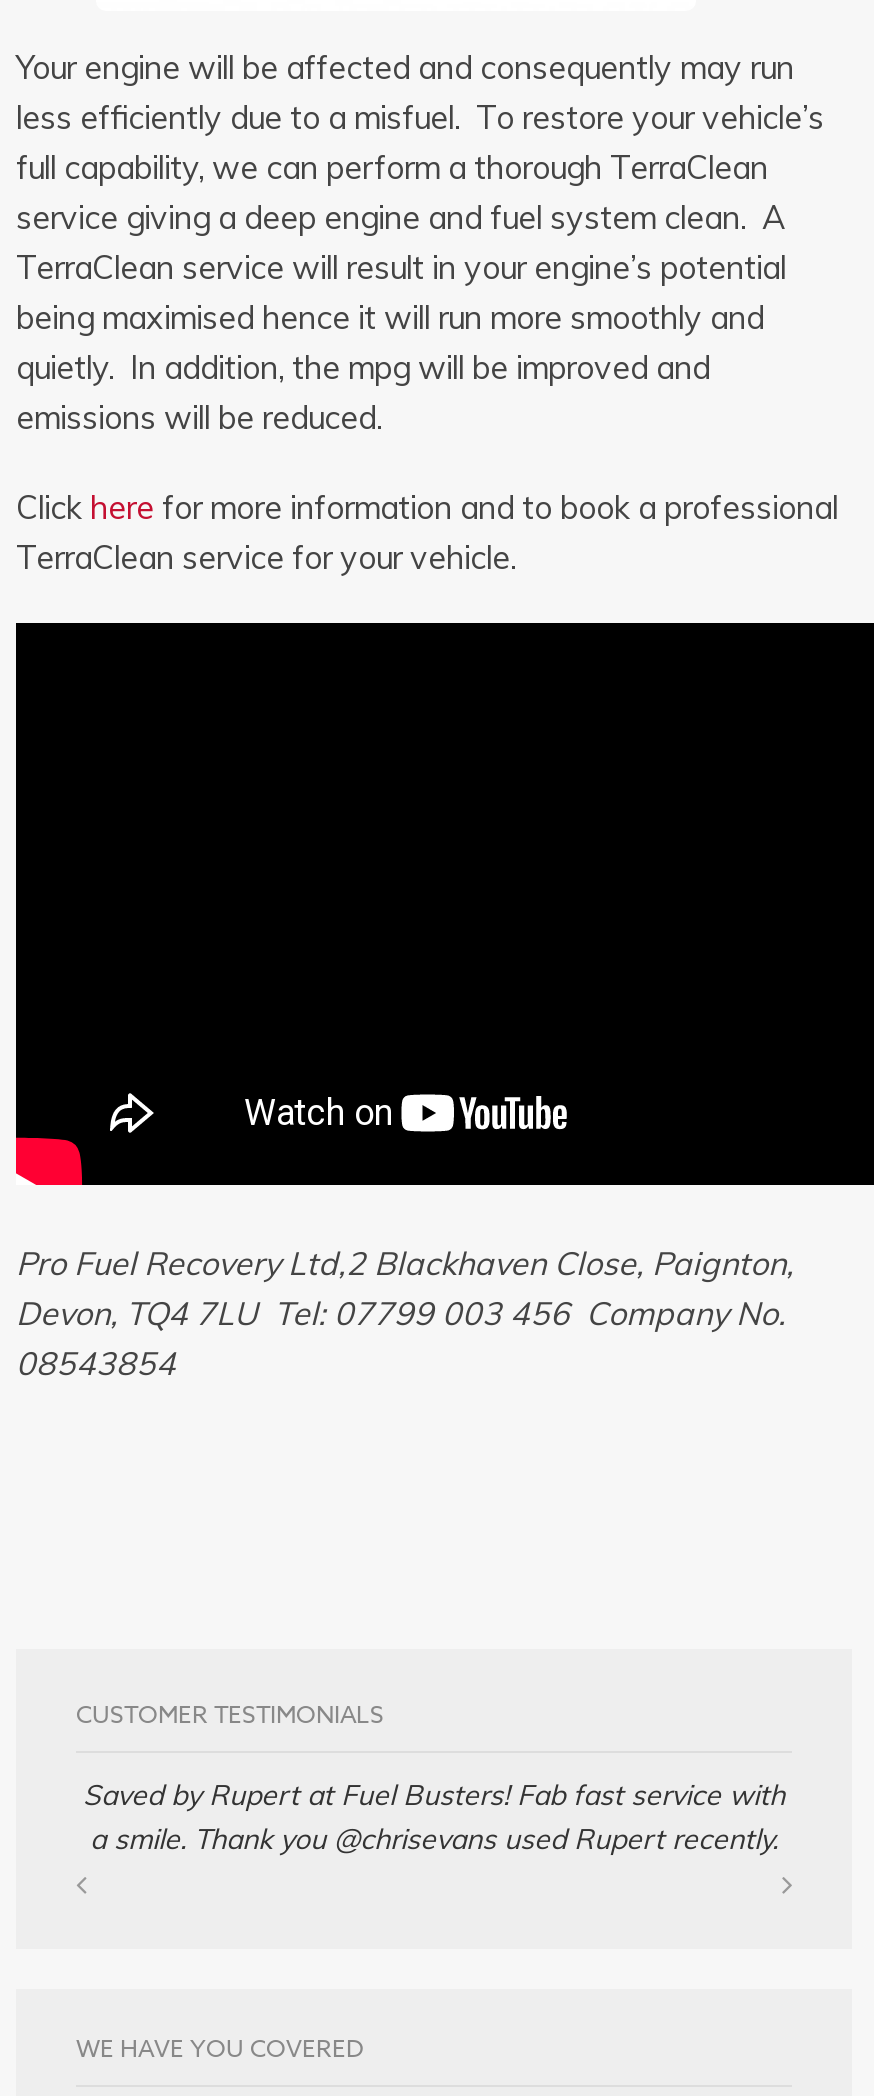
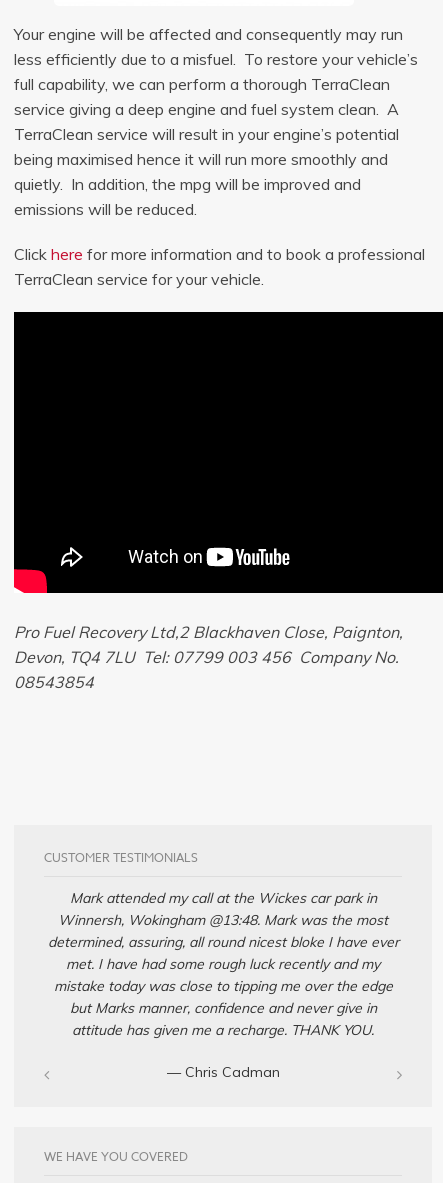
[83,1777,785,1857] Saved by Rupert at Fuel Busters! Fab fast service with | a smile. Thank you @chrisevans used Rupert recently. -> [47,889,398,1081] Mark attended my call at the Wickes car park in | Winnersh, Wokingham @13:48. Mark was the most | determined, assuring, all round nicest bloke I have ever | met. I have had some rough luck recently and my | mistake today was close to tipping me over the edge | but Marks manner, confidence and never give in | attitude has given me a recharge. THANK YOU. | — Chris Cadman

